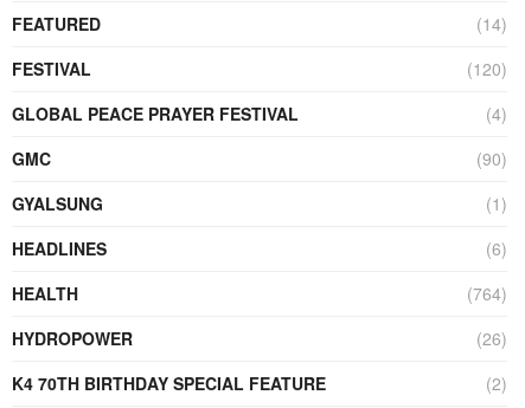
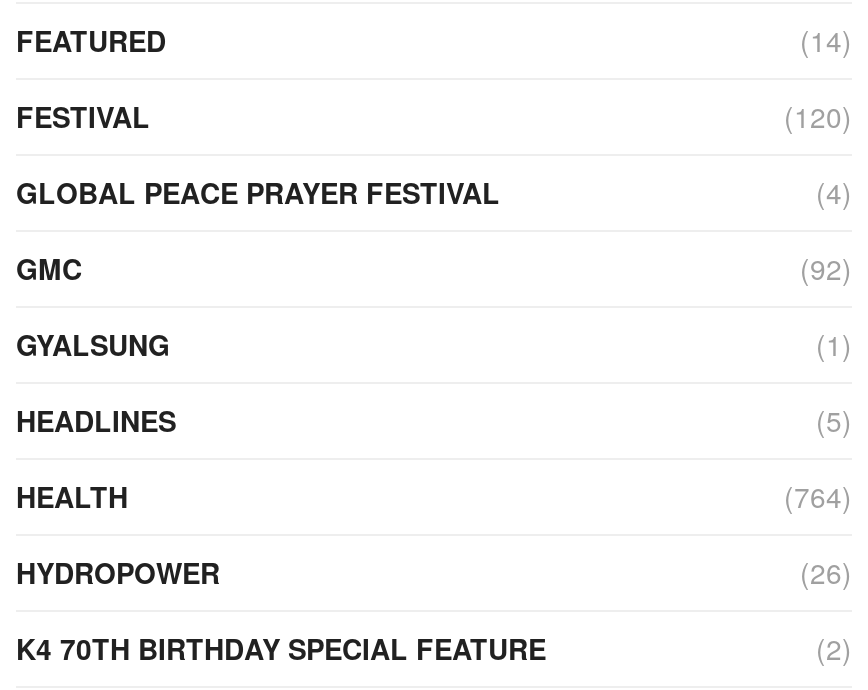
[476,147,507,170] (90) -> [800,248,852,288] (92)
[486,237,507,260] (6) -> [816,400,852,440] (5)

